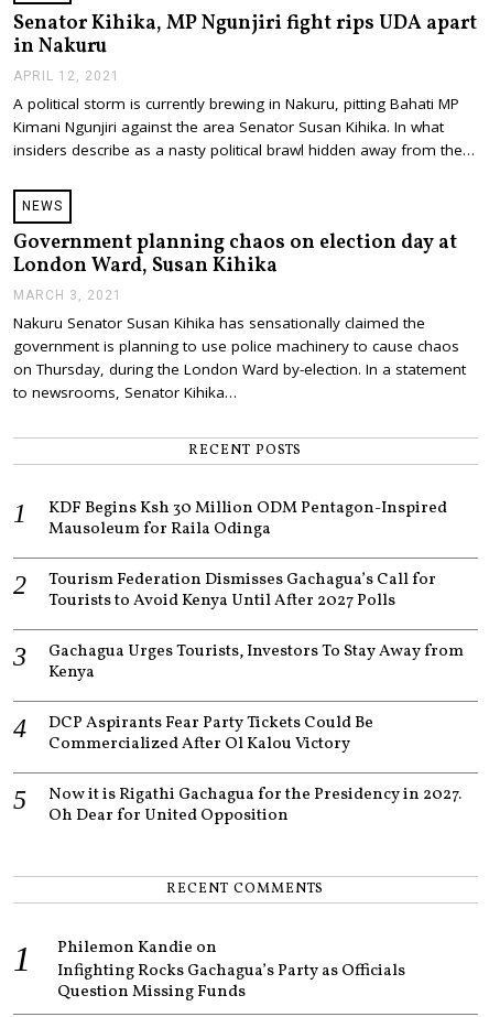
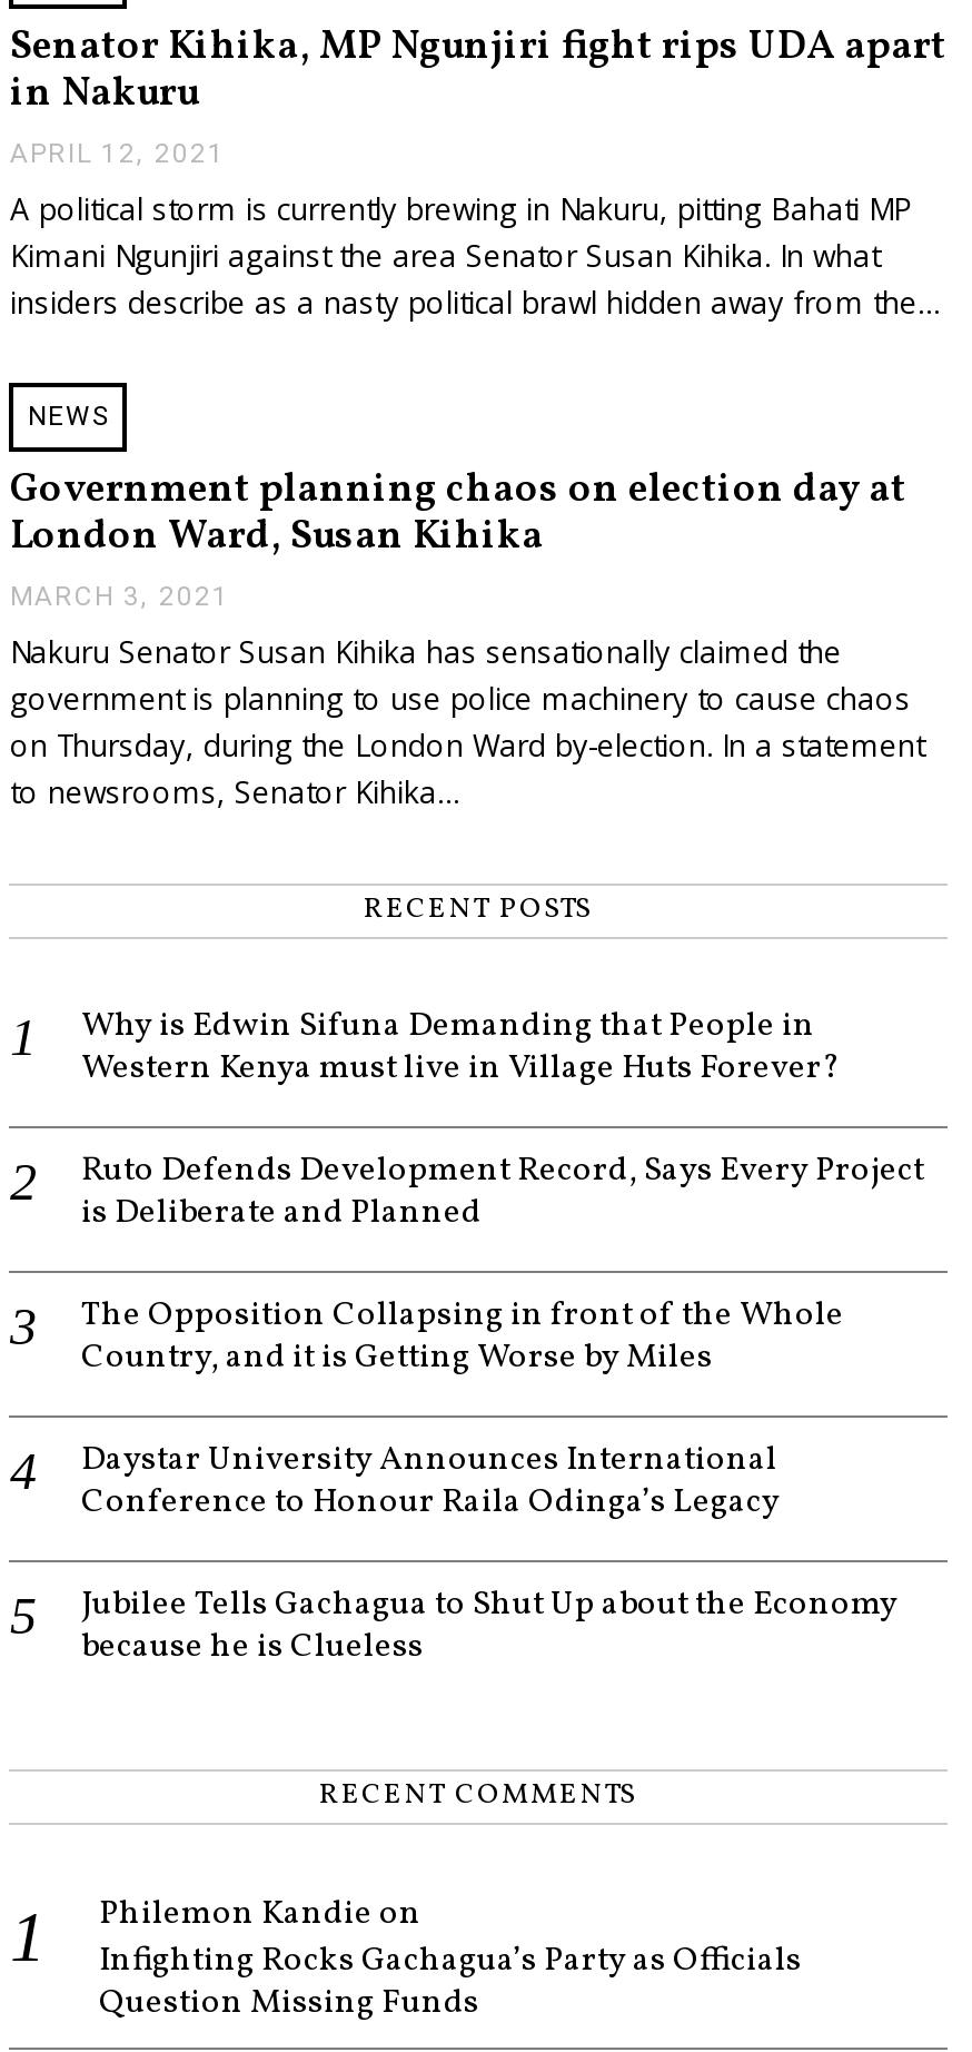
[49,497,448,541] KDF Begins Ksh 30 Million ODM Pentagon-Inspired | Mausoleum for Raila Odinga -> [81,1004,839,1093] Why is Edwin Sifuna Demanding that People in | Western Kenya must live in Village Huts Forever?
[49,569,437,613] Tourism Federation Dismisses Gachagua’s Call for | Tourists to Avoid Kenya Until After 2027 Polls -> [81,1149,924,1238] Ruto Defends Development Record, Says Every Project | is Deliberate and Planned
[49,640,464,684] Gachagua Urges Tourists, Investors To Stay Away from | Kenya -> [81,1293,844,1382] The Opposition Collapsing in front of the Whole | Country, and it is Getting Worse by Miles
[49,712,374,756] DCP Aspirants Fear Party Tickets Could Be | Commercialized After Ol Kalou Victory -> [81,1438,779,1527] Daystar University Announces International | Conference to Honour Raila Odinga’s Legacy
[49,784,462,828] Now it is Rigathi Gachagua for the Presidency in 2027. | Oh Dear for United Opposition -> [81,1583,897,1672] Jubilee Tells Gachagua to Shut Up about the Economy | because he is Clueless

